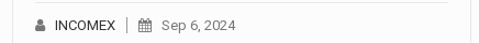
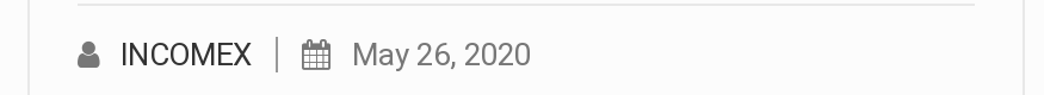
[161,18,235,34] Sep 6, 2024 -> [352,38,531,73] May 26, 2020

